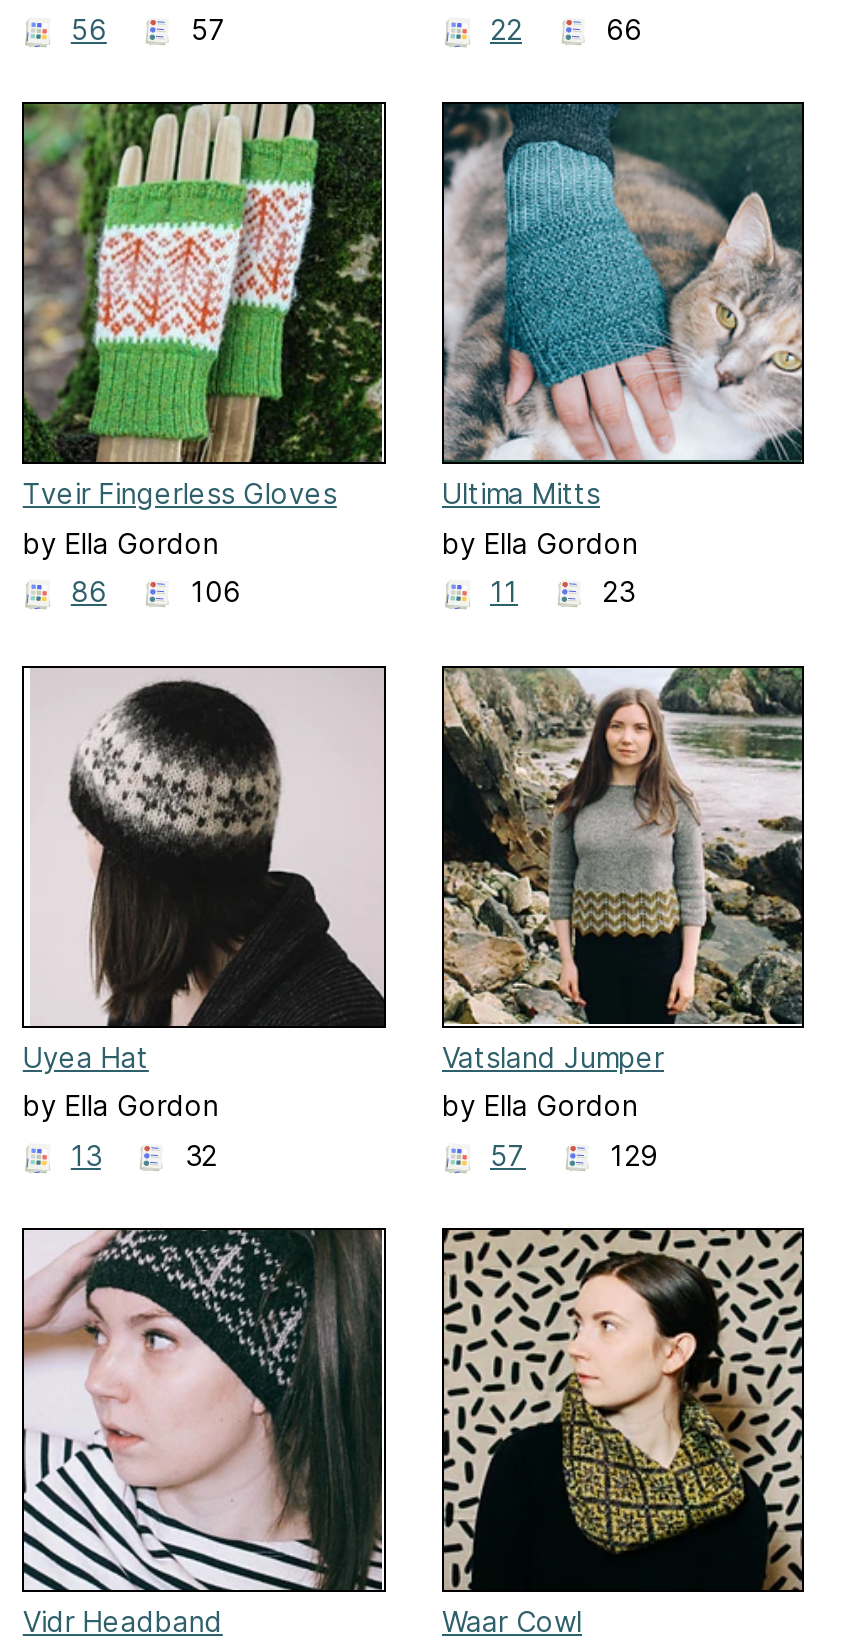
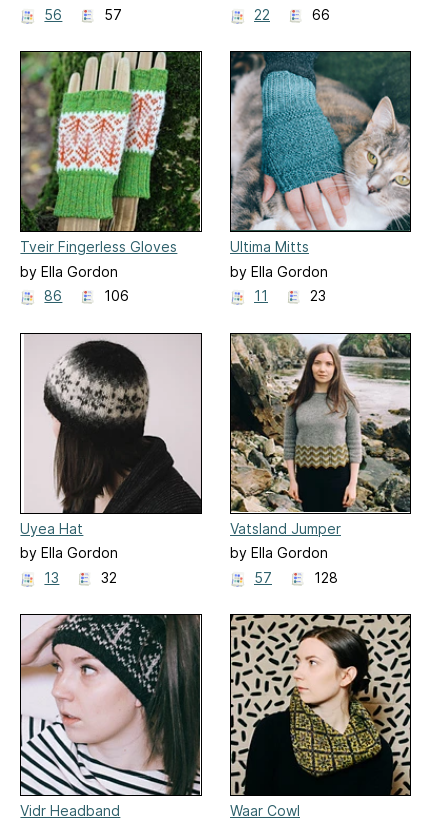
[610,1138,658,1172] 129 -> [314,569,338,586] 128

